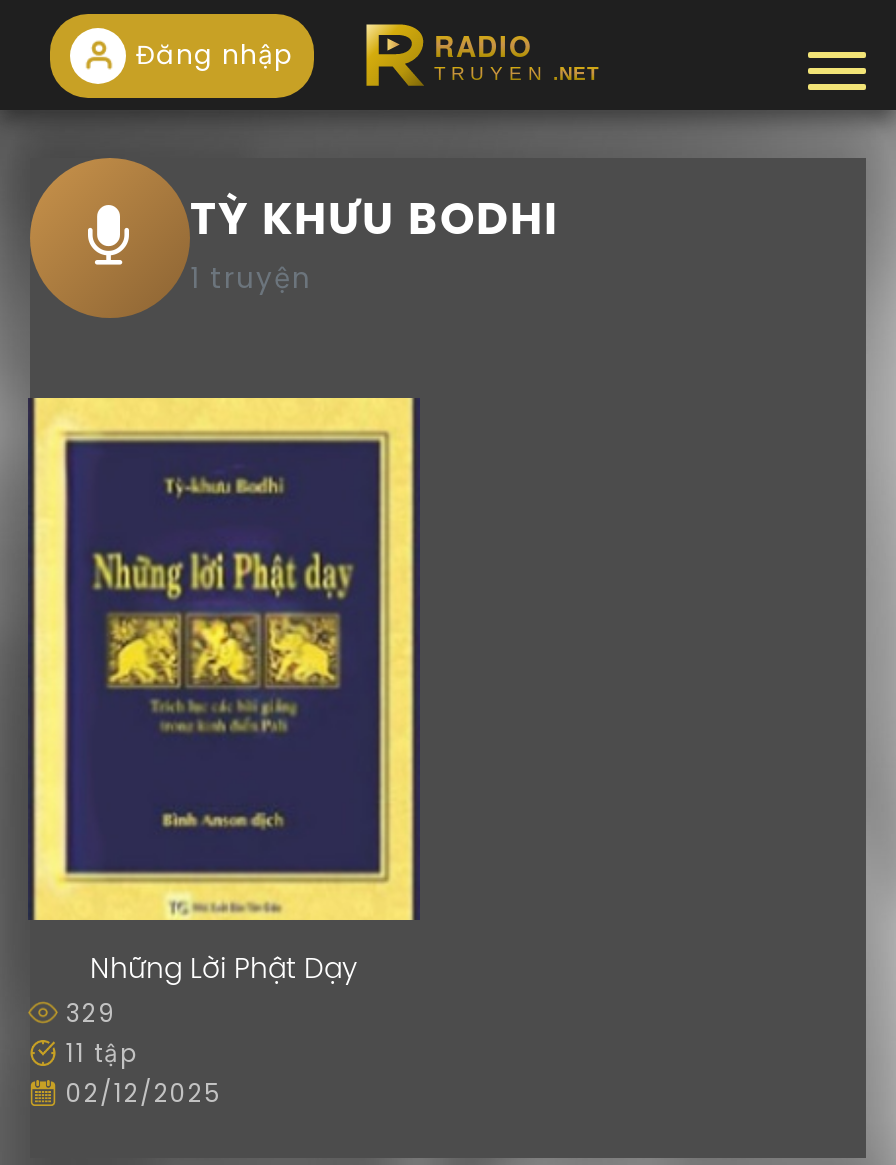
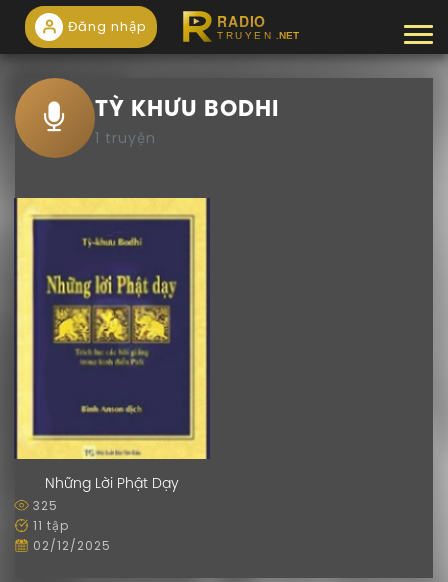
[66,995,116,1029] 329 -> [33,497,58,514] 325

